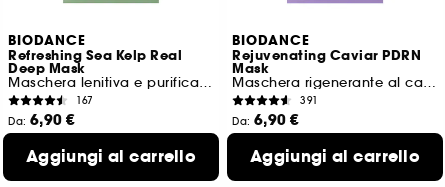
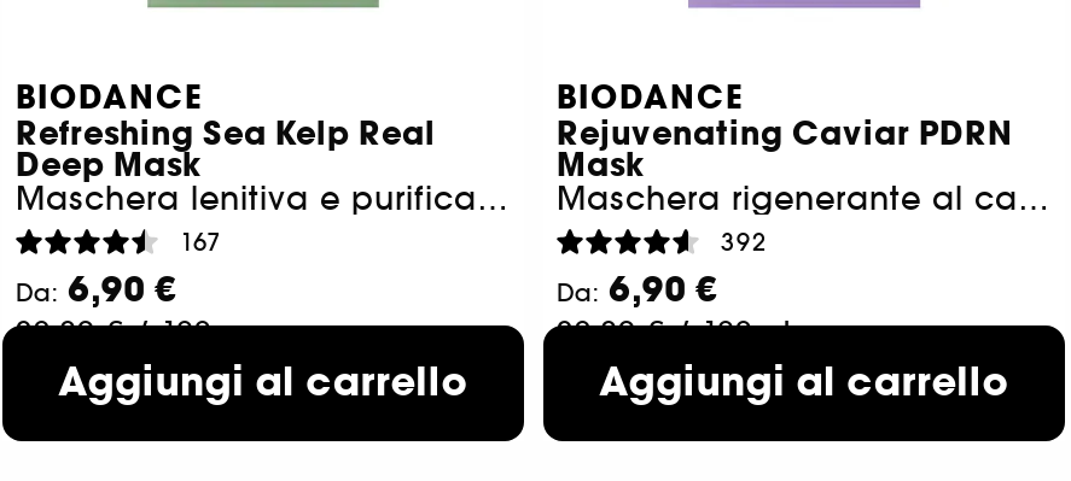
[300,93,319,106] 391 -> [721,225,768,257] 392

